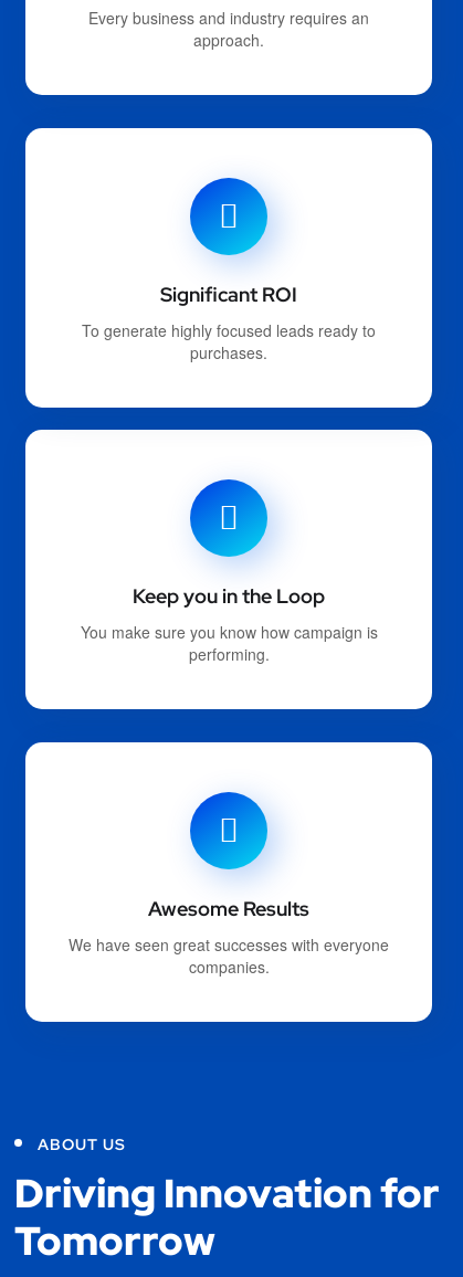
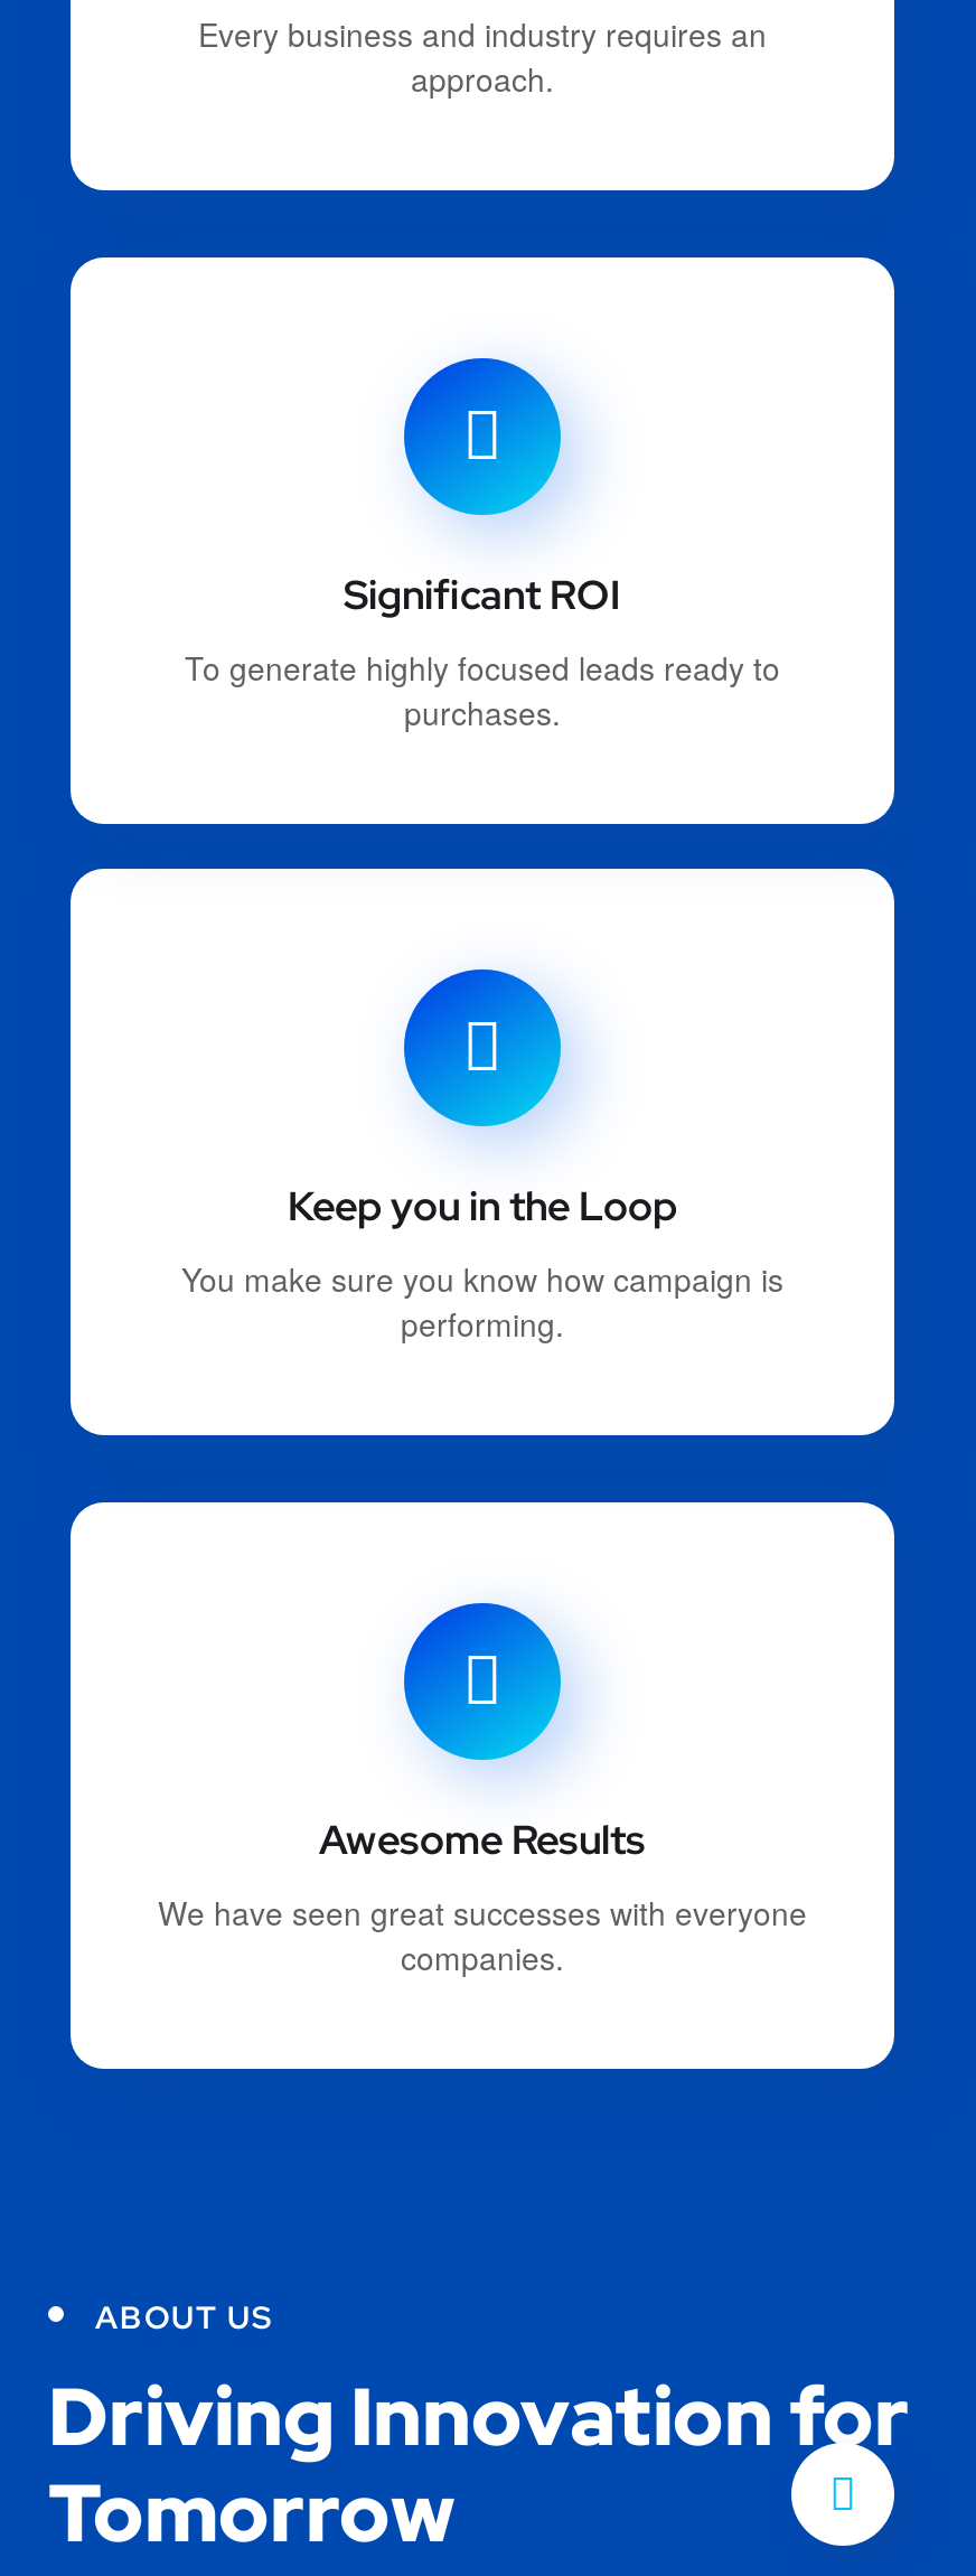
none -> [789,2474,897,2548] [image]

